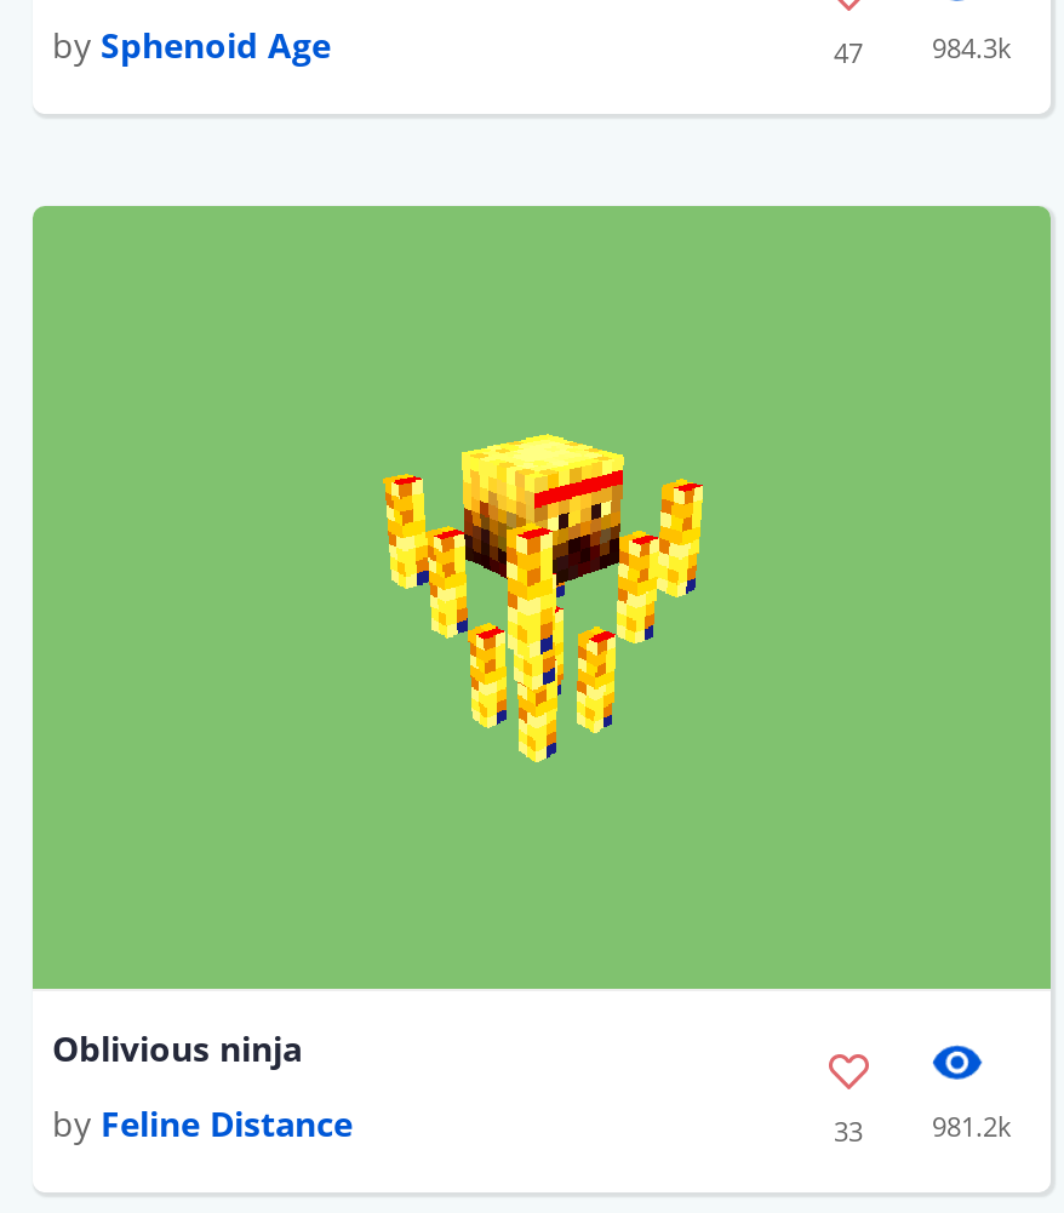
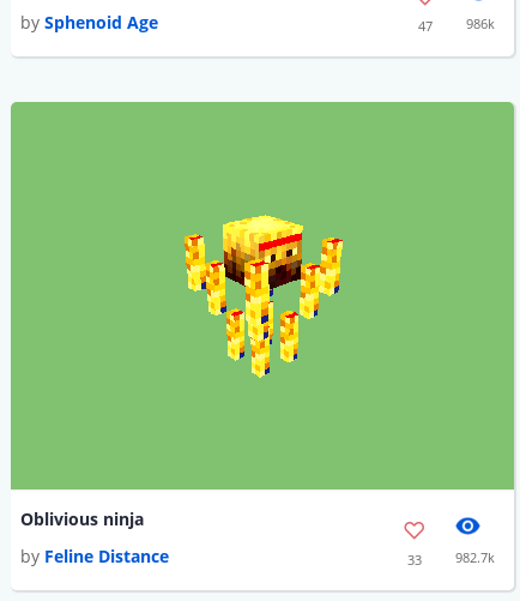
[834,30,1012,71] 47 984.3k -> [418,15,495,35] 47 986k
[834,1109,1012,1150] 33 981.2k -> [407,549,495,569] 33 982.7k

